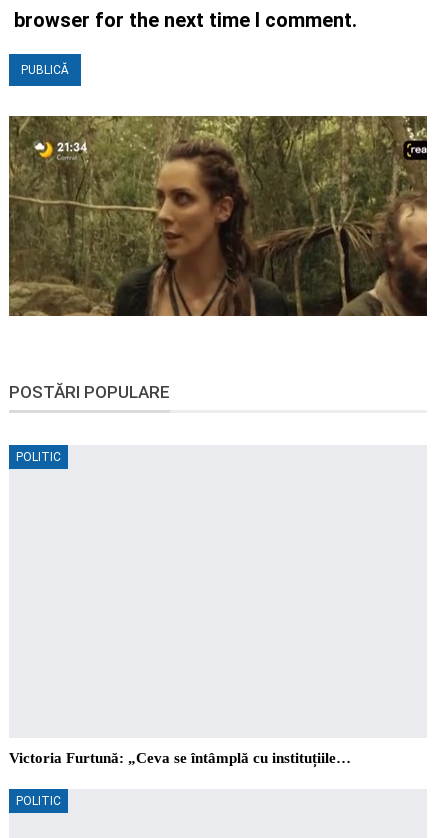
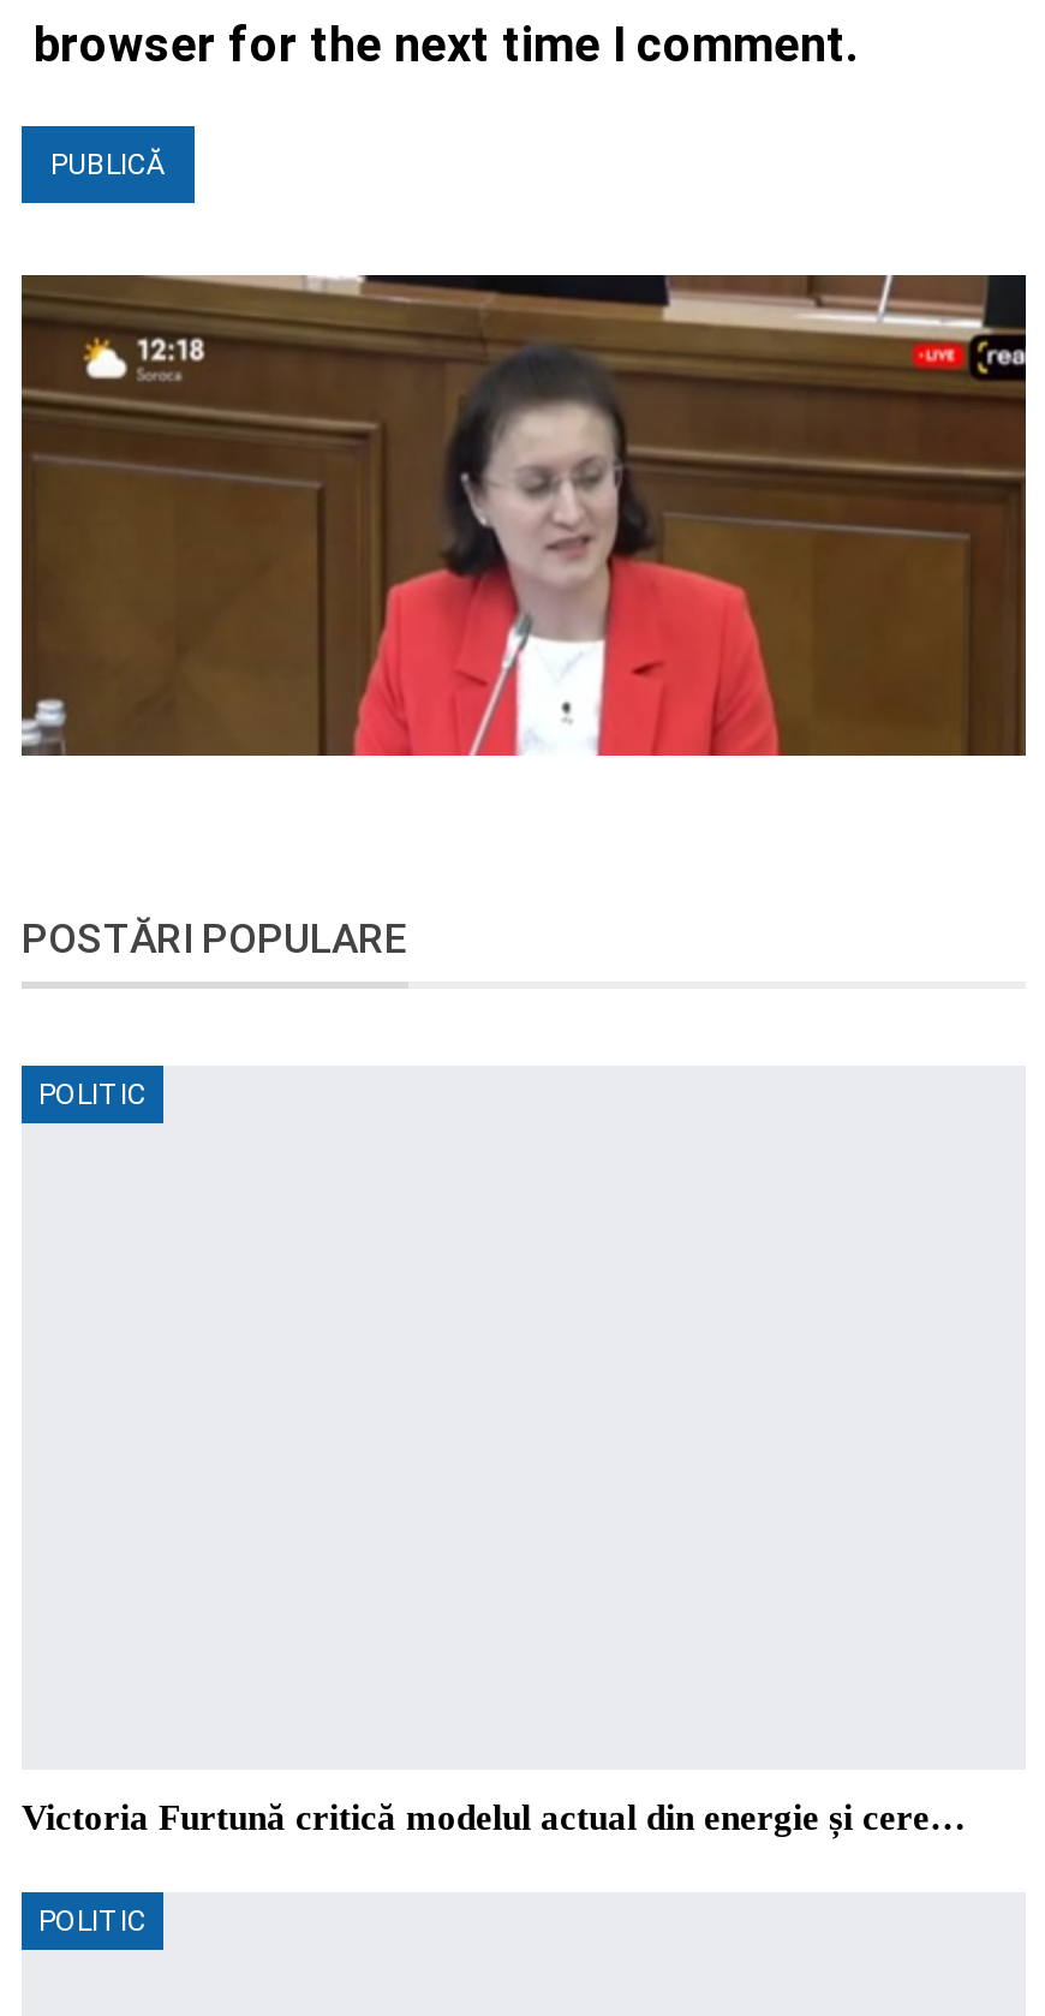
[9,115,428,317] [image] -> [22,273,1028,758] [image]
[9,750,351,766] Victoria Furtună: „Ceva se întâmplă cu instituțiile… -> [22,1798,966,1836] Victoria Furtună critică modelul actual din energie și cere…

